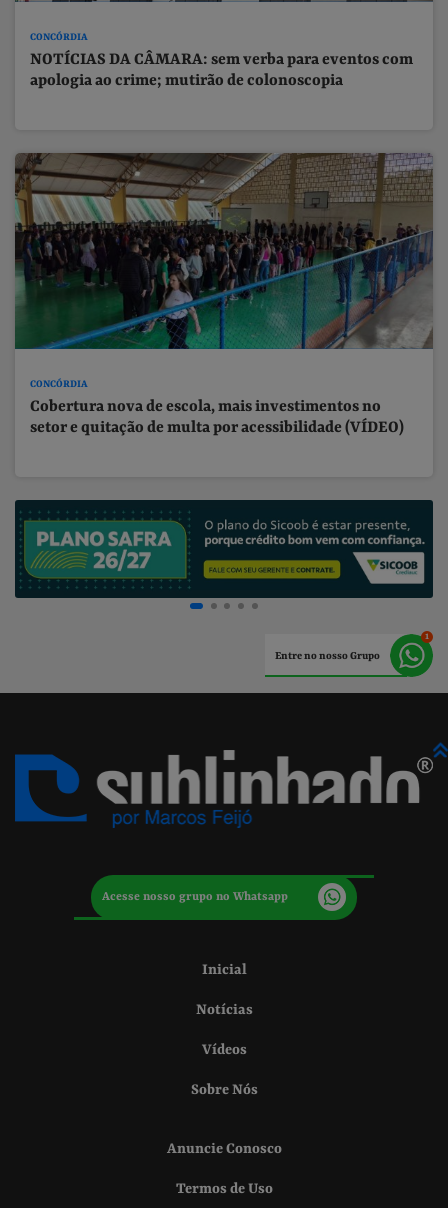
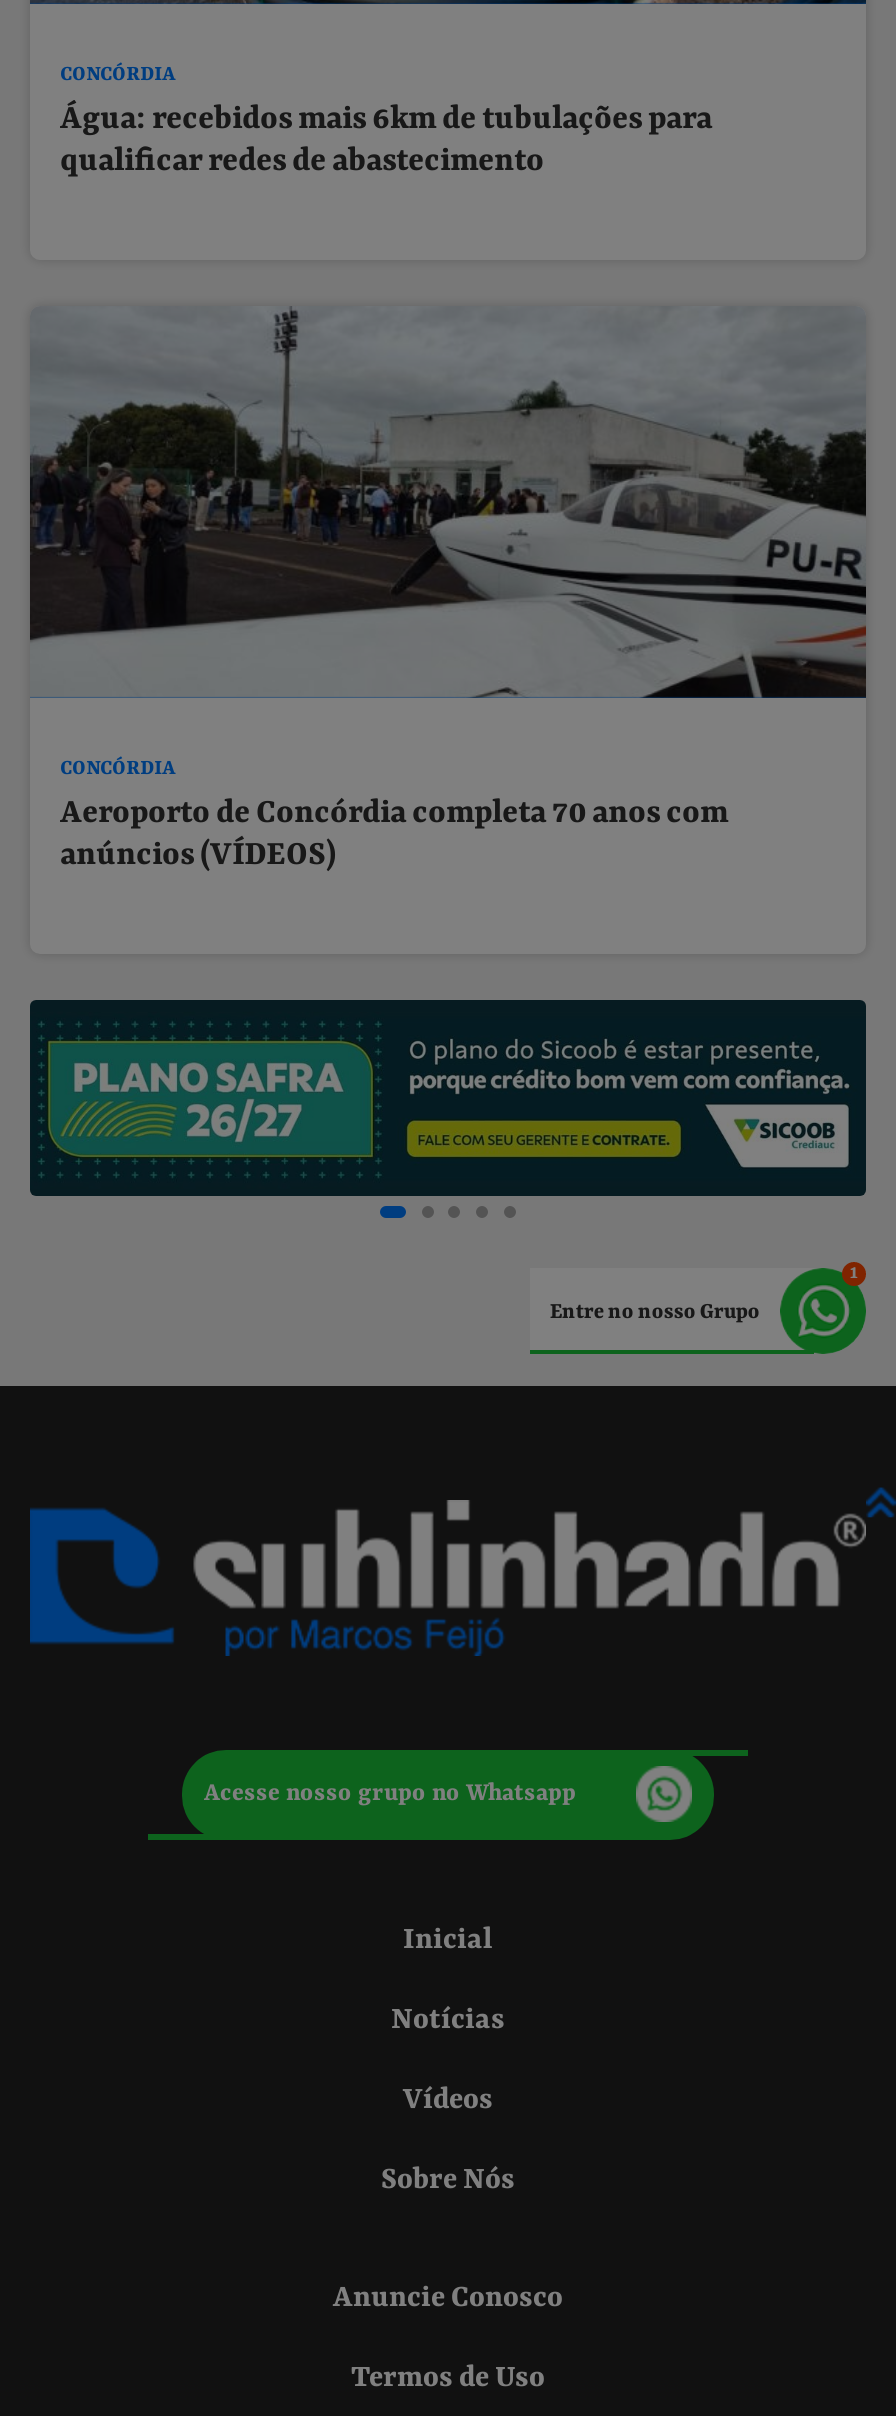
[30,51,413,90] NOTÍCIAS DA CÂMARA: sem verba para eventos com | apologia ao crime; mutirão de colonoscopia -> [60,102,712,180] Água: recebidos mais 6km de tubulações para | qualificar redes de abastecimento
[14,152,434,350] [image] -> [28,306,868,698] [image]
[30,398,404,437] Cobertura nova de escola, mais investimentos no | setor e quitação de multa por acessibilidade (VÍDEO) -> [60,795,728,873] Aeroporto de Concórdia completa 70 anos com | anúncios (VÍDEOS)

